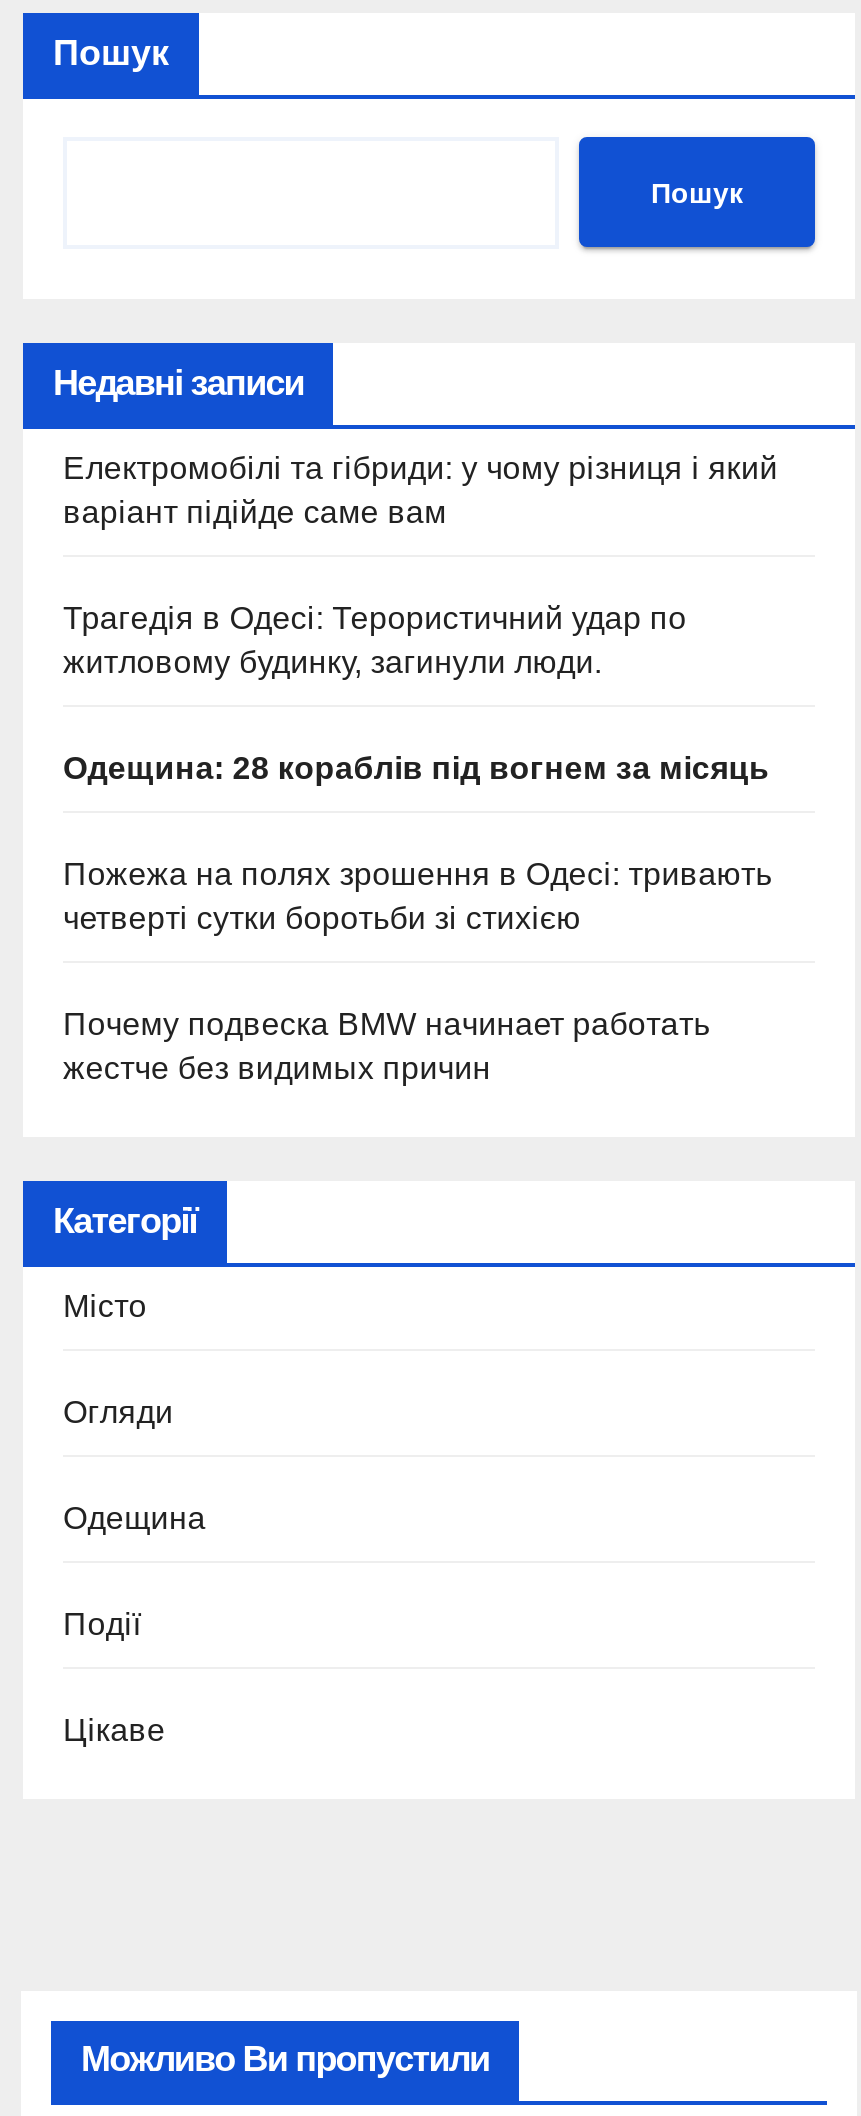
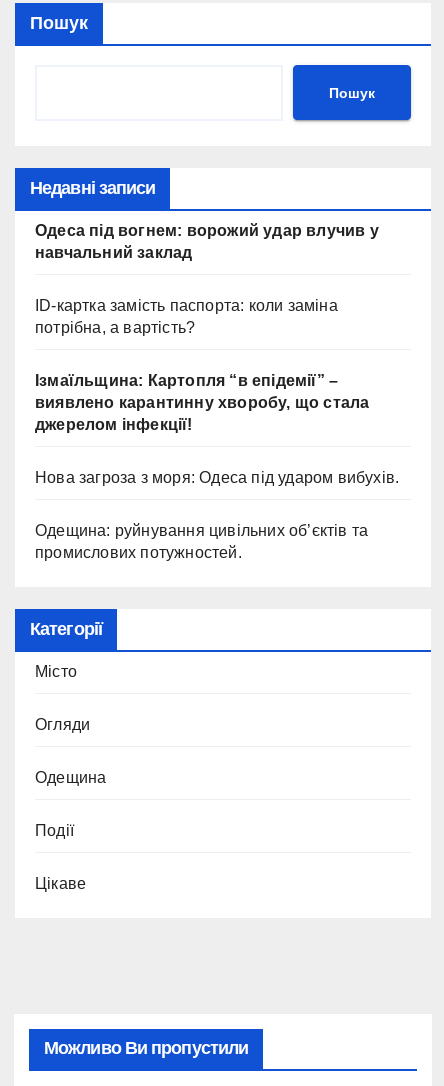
[63,452,778,530] Електромобілі та гібриди: у чому різниця і який | варіант підійде саме вам -> [35,222,379,261] Одеса під вогнем: ворожий удар влучив у | навчальний заклад
[63,602,687,680] Трагедія в Одесі: Терористичний удар по | житловому будинку, загинули люди. -> [35,297,338,336] ID-картка замість паспорта: коли заміна | потрібна, а вартість?
[63,752,769,786] Одещина: 28 кораблів під вогнем за місяць -> [35,372,369,433] Ізмаїльщина: Картопля “в епідемії” – | виявлено карантинну хворобу, що стала | джерелом інфекції!
[63,858,772,936] Пожежа на полях зрошення в Одесі: тривають | четверті сутки боротьби зі стихією -> [35,469,399,486] Нова загроза з моря: Одеса під ударом вибухів.
[63,1008,710,1086] Почему подвеска BMW начинает работать | жестче без видимых причин -> [35,522,368,561] Одещина: руйнування цивільних об’єктів та | промислових потужностей.

